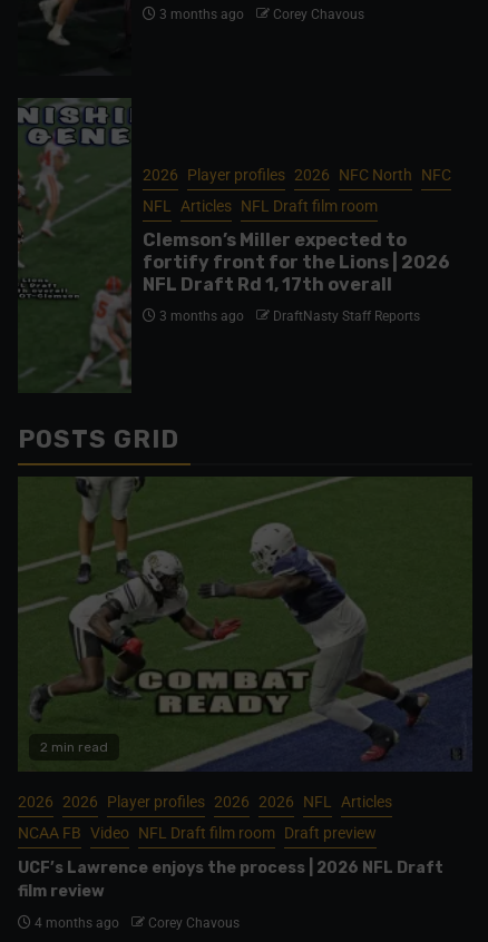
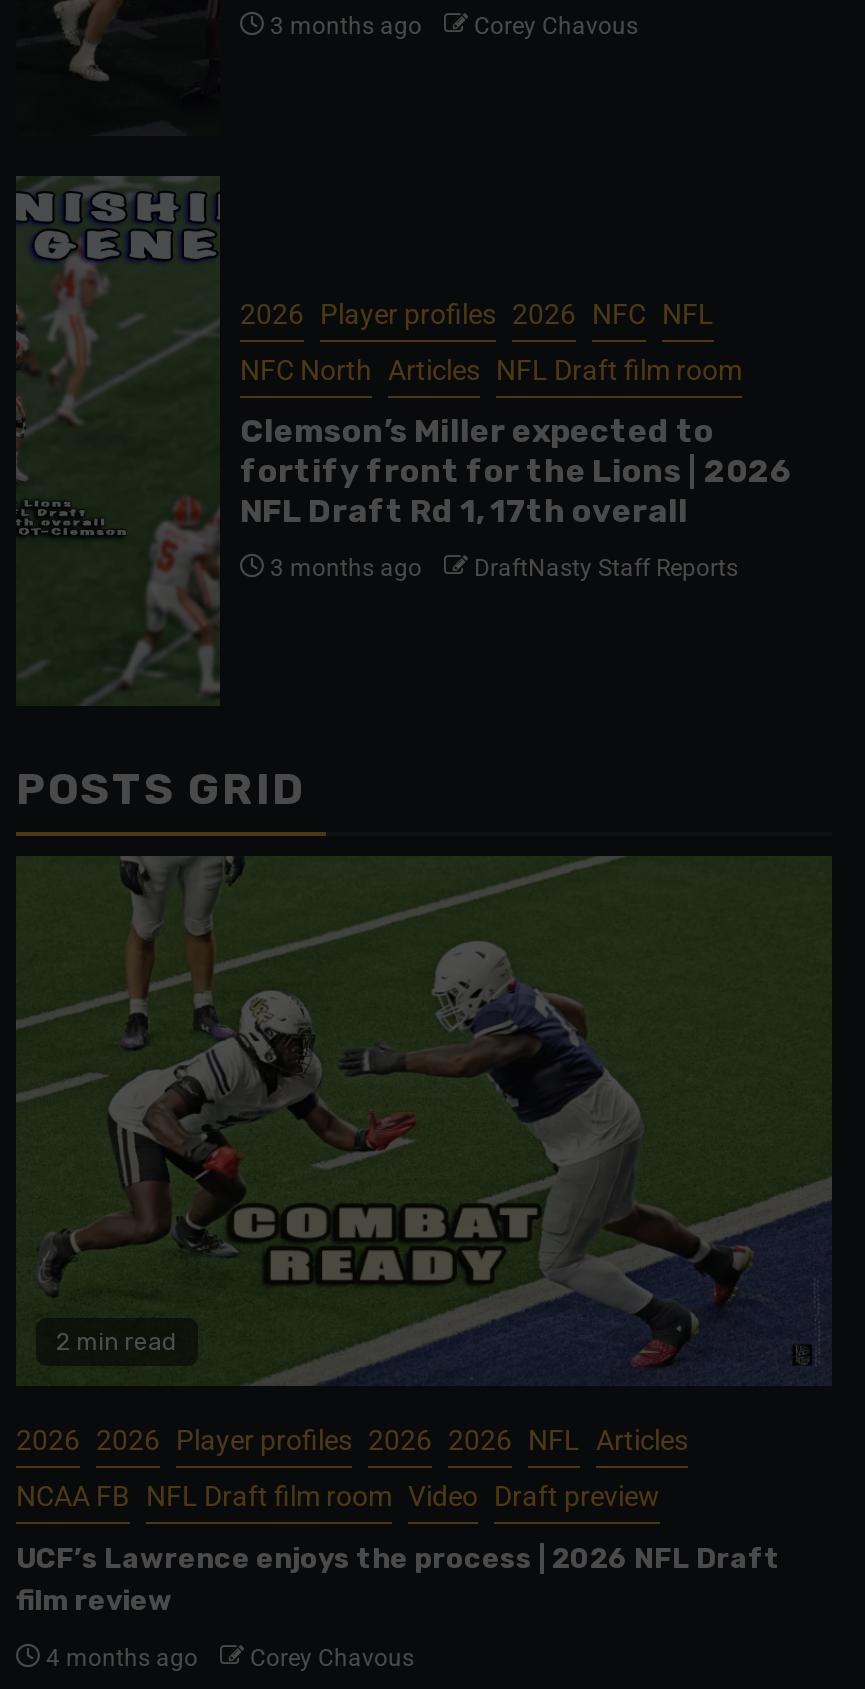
[143,166,451,184] 2026 Player profiles 2026 NFC North NFC -> [240,299,714,331] 2026 Player profiles 2026 NFC NFL
[143,198,378,215] NFL Articles NFL Draft film room -> [240,355,742,387] NFC North Articles NFL Draft film room
[18,824,377,842] NCAA FB Video NFL Draft film room Draft preview -> [16,1480,660,1512] NCAA FB NFL Draft film room Video Draft preview

